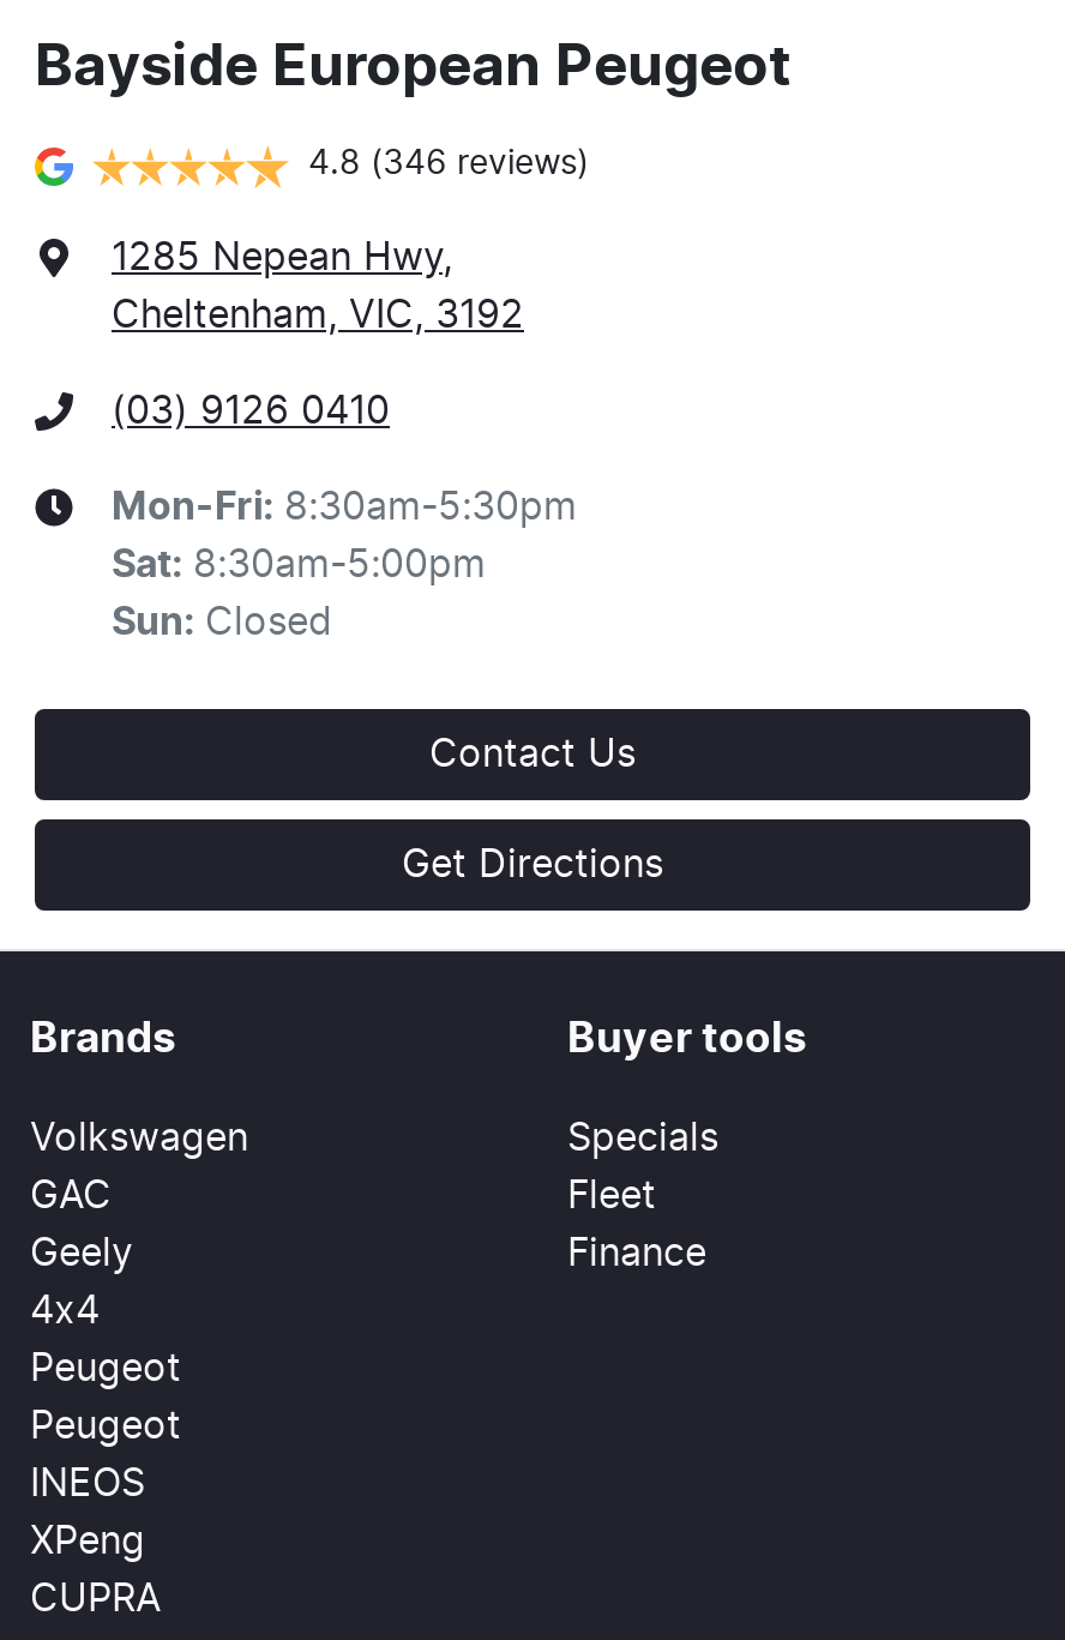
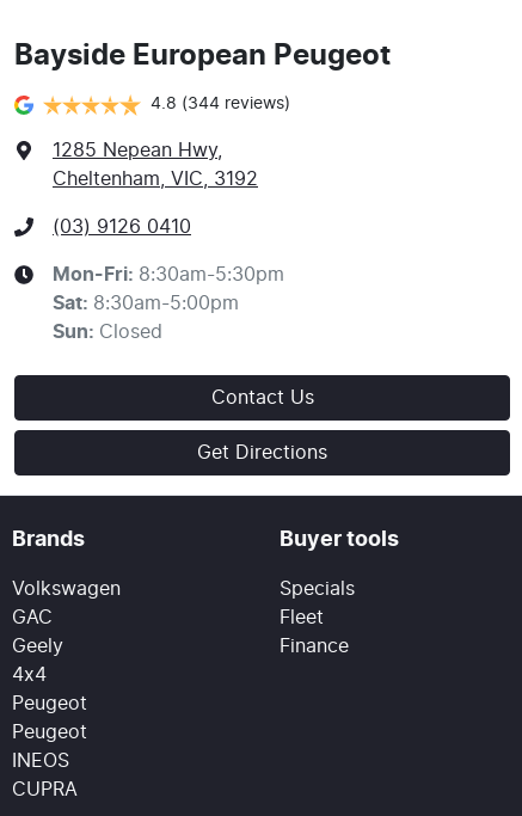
[308,148,589,181] 4.8 (346 reviews) -> [151,96,290,112] 4.8 (344 reviews)
[30,1522,145,1561] XPeng -> none

